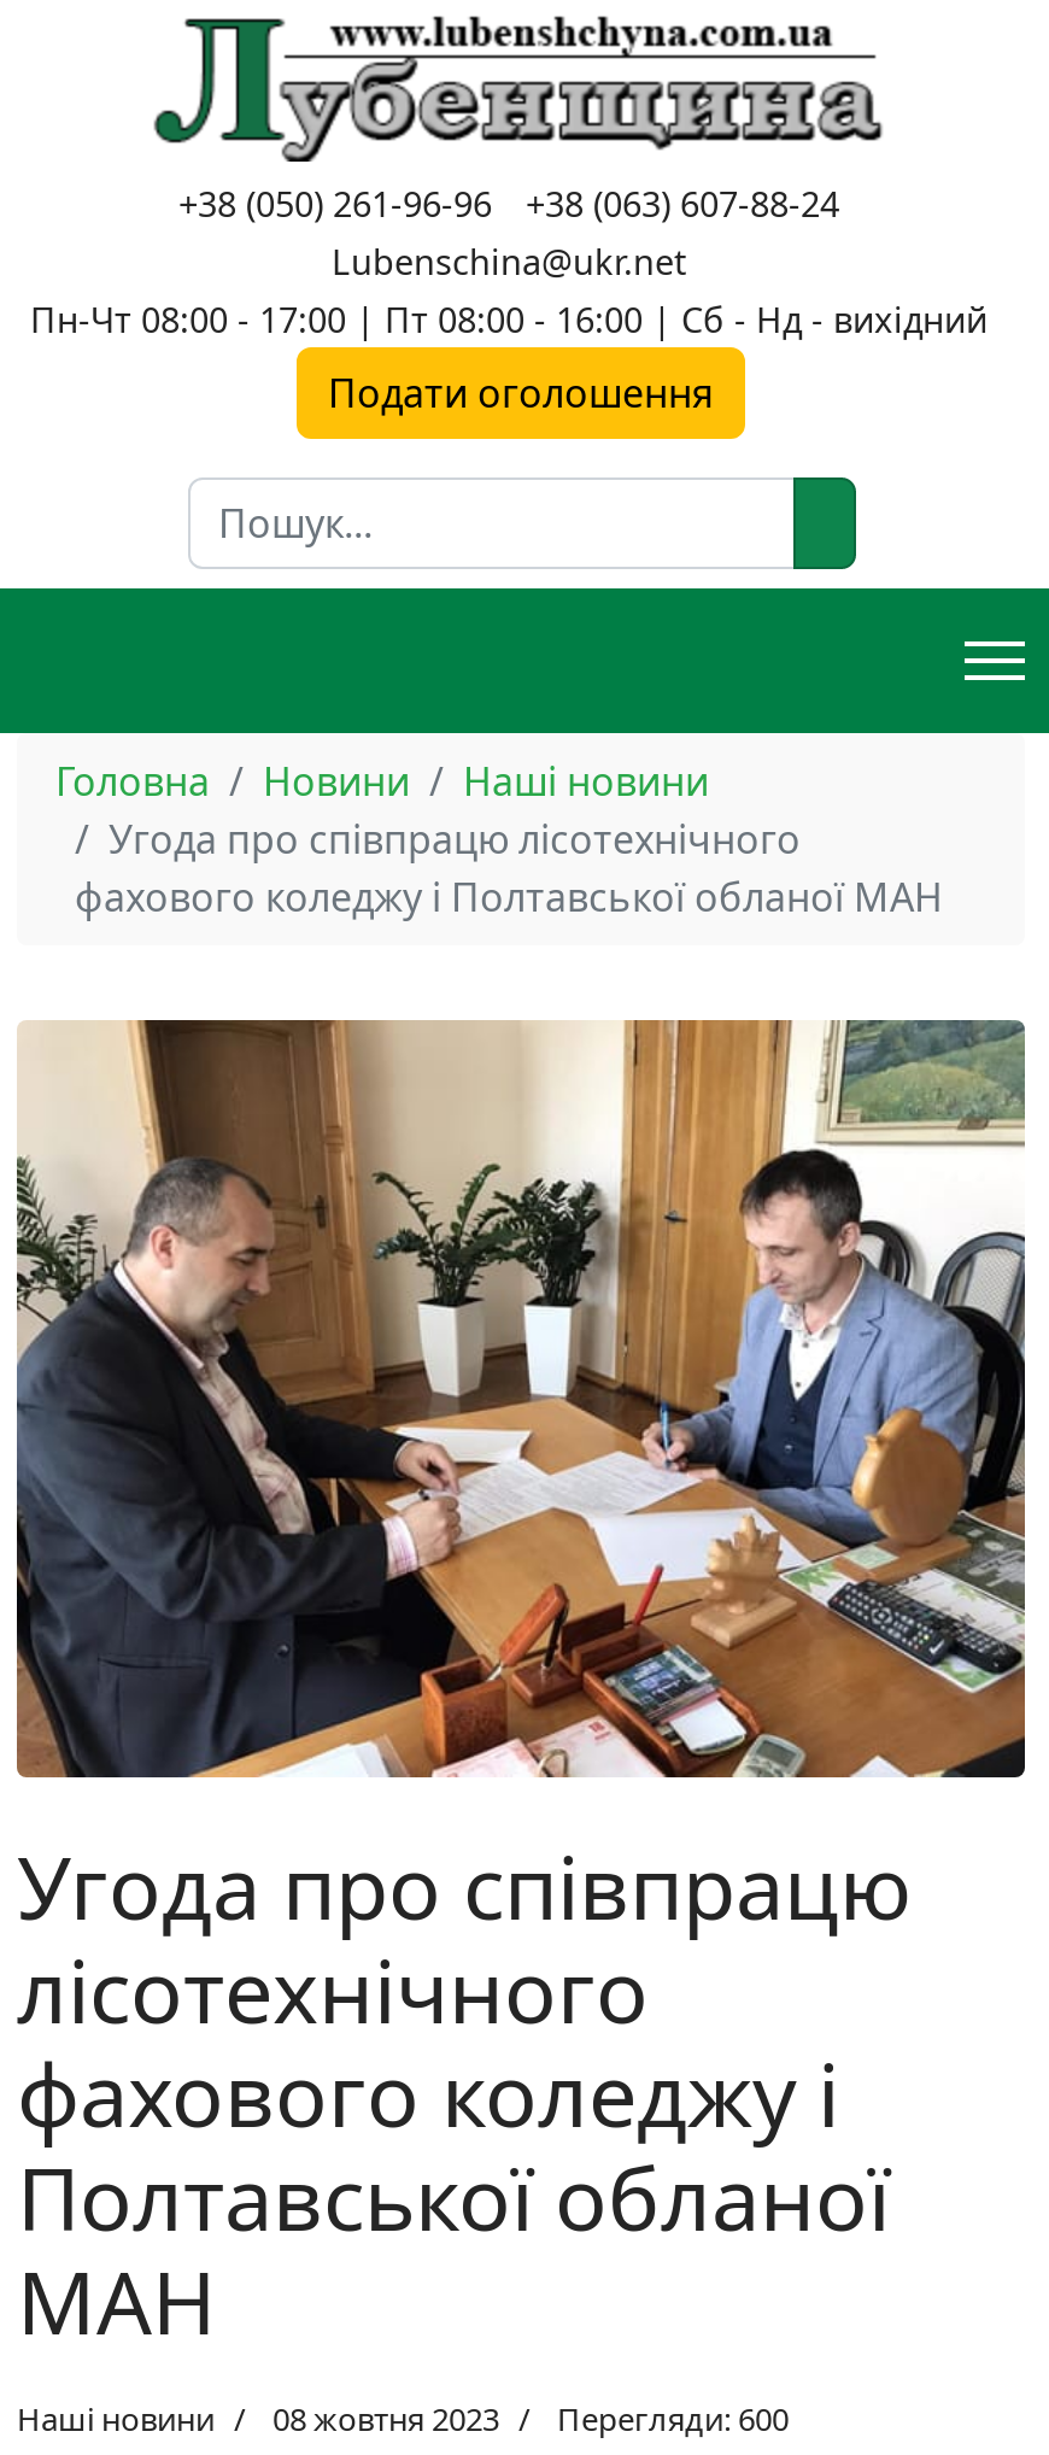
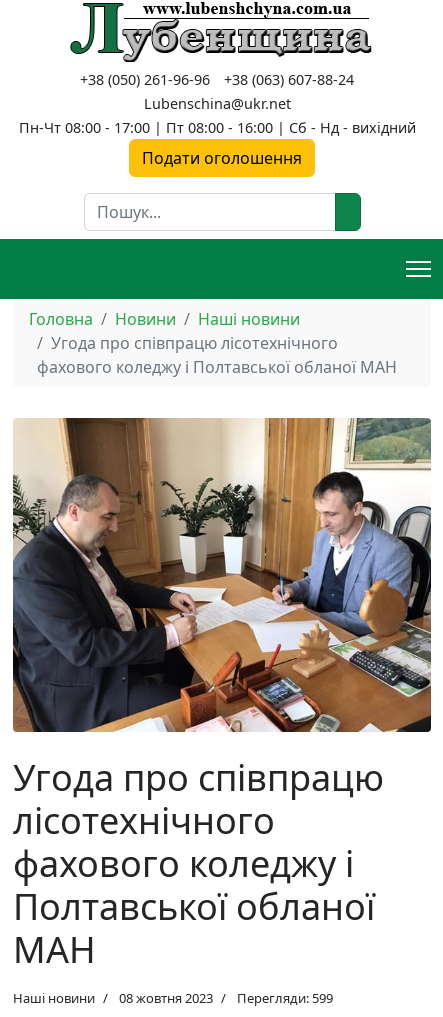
[17,2396,789,2439] Наші новини 08 жовтня 2023 Перегляди: 600 -> [13,988,333,1006] Наші новини 08 жовтня 2023 Перегляди: 599

